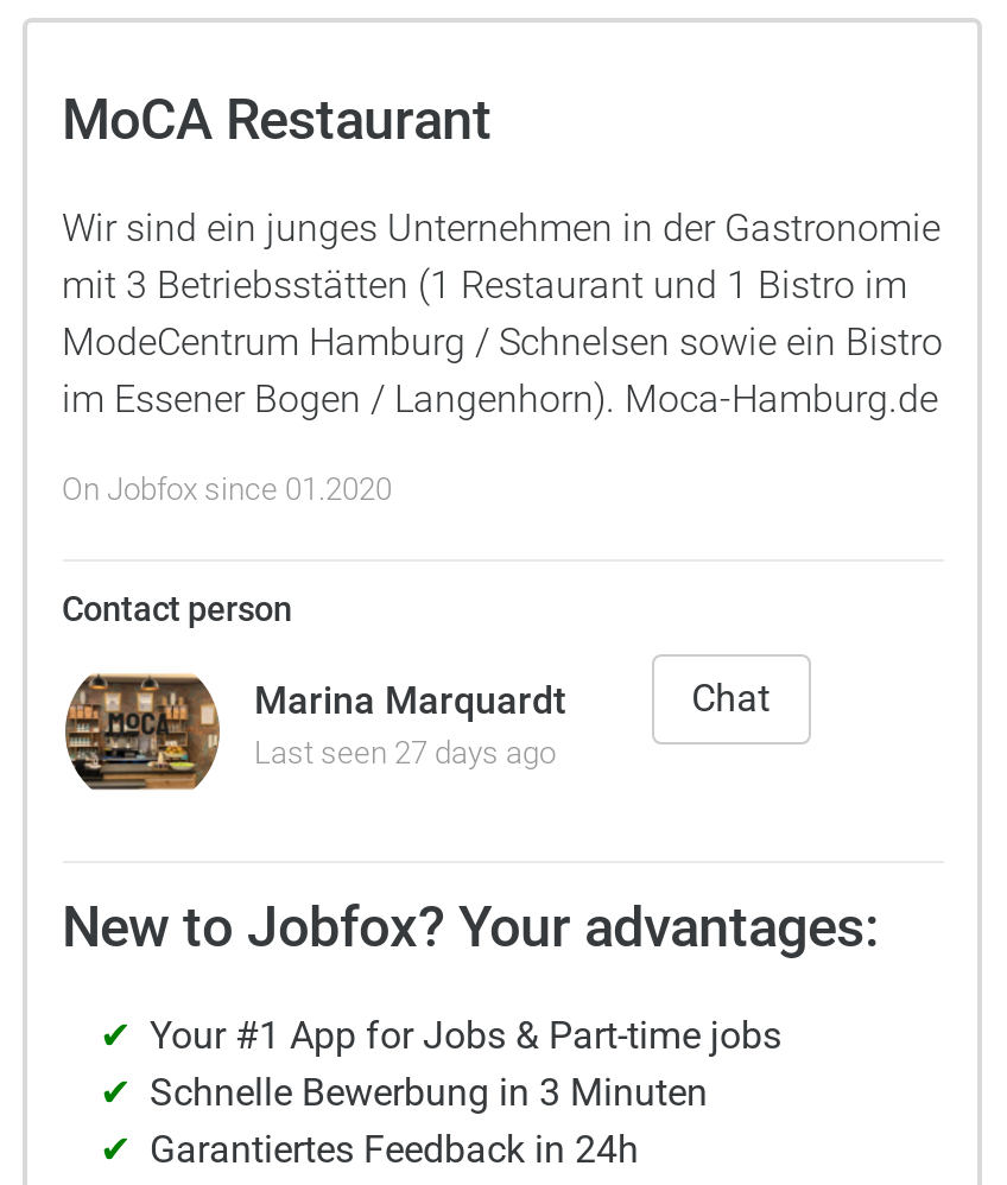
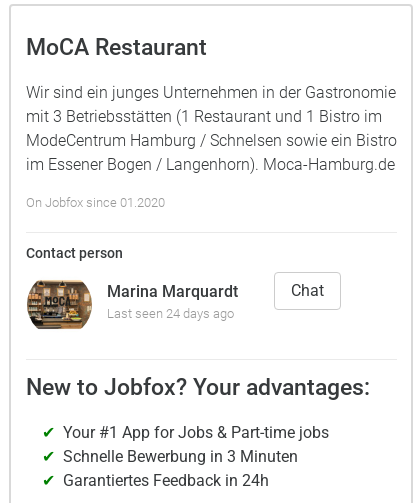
[254,735,556,771] Last seen 27 days ago -> [106,306,233,321] Last seen 24 days ago

